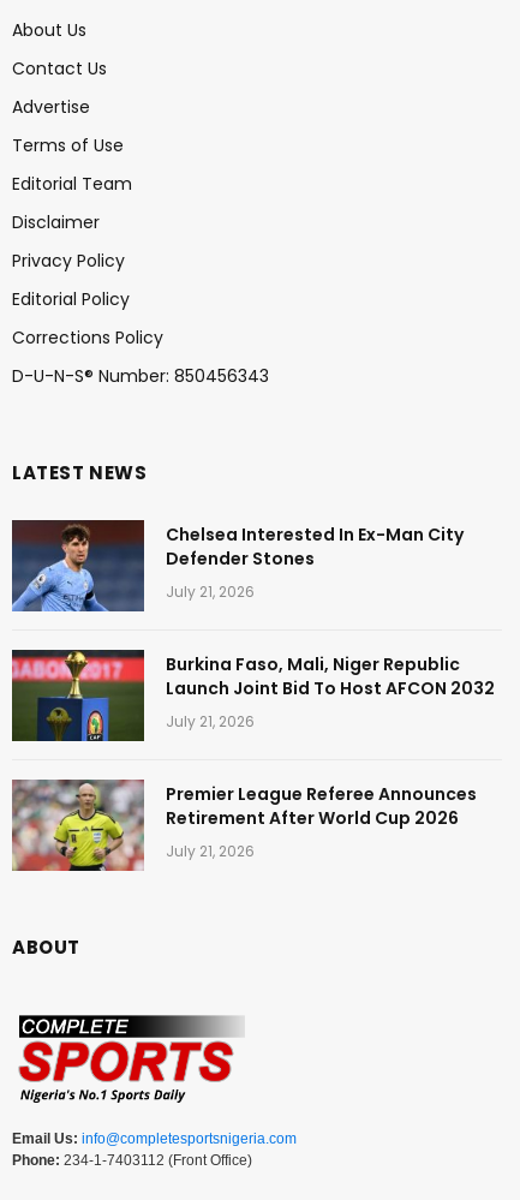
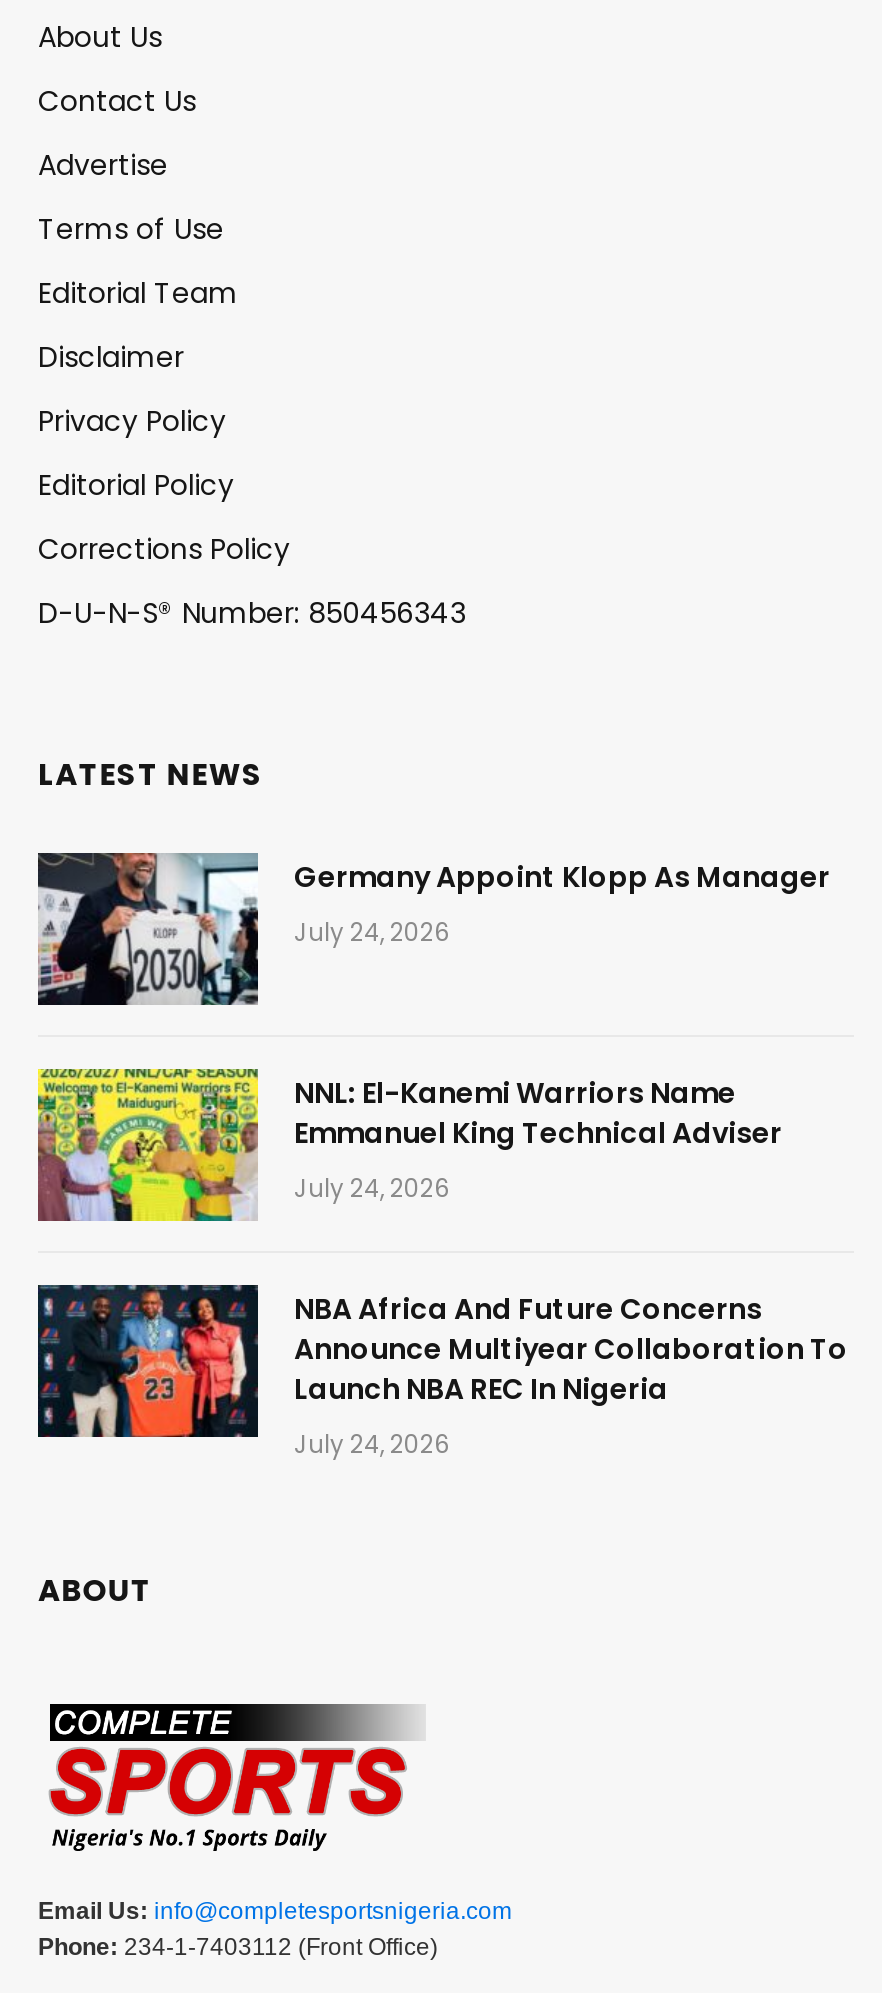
[11,519,464,613] [image] | Chelsea Interested In Ex-Man City | Defender Stones | July 21, 2026 -> [38,851,830,1007] [image] | Germany Appoint Klopp As Manager | July 24, 2026
[11,649,495,742] [image] | Burkina Faso, Mali, Niger Republic | Launch Joint Bid To Host AFCON 2032 | July 21, 2026 -> [36,1067,782,1223] [image] | NNL: El-Kanemi Warriors Name | Emmanuel King Technical Adviser | July 24, 2026
[11,778,477,872] [image] | Premier League Referee Announces | Retirement After World Cup 2026 | July 21, 2026 -> [36,1283,848,1461] [image] | NBA Africa And Future Concerns | Announce Multiyear Collaboration To | Launch NBA REC In Nigeria | July 24, 2026

